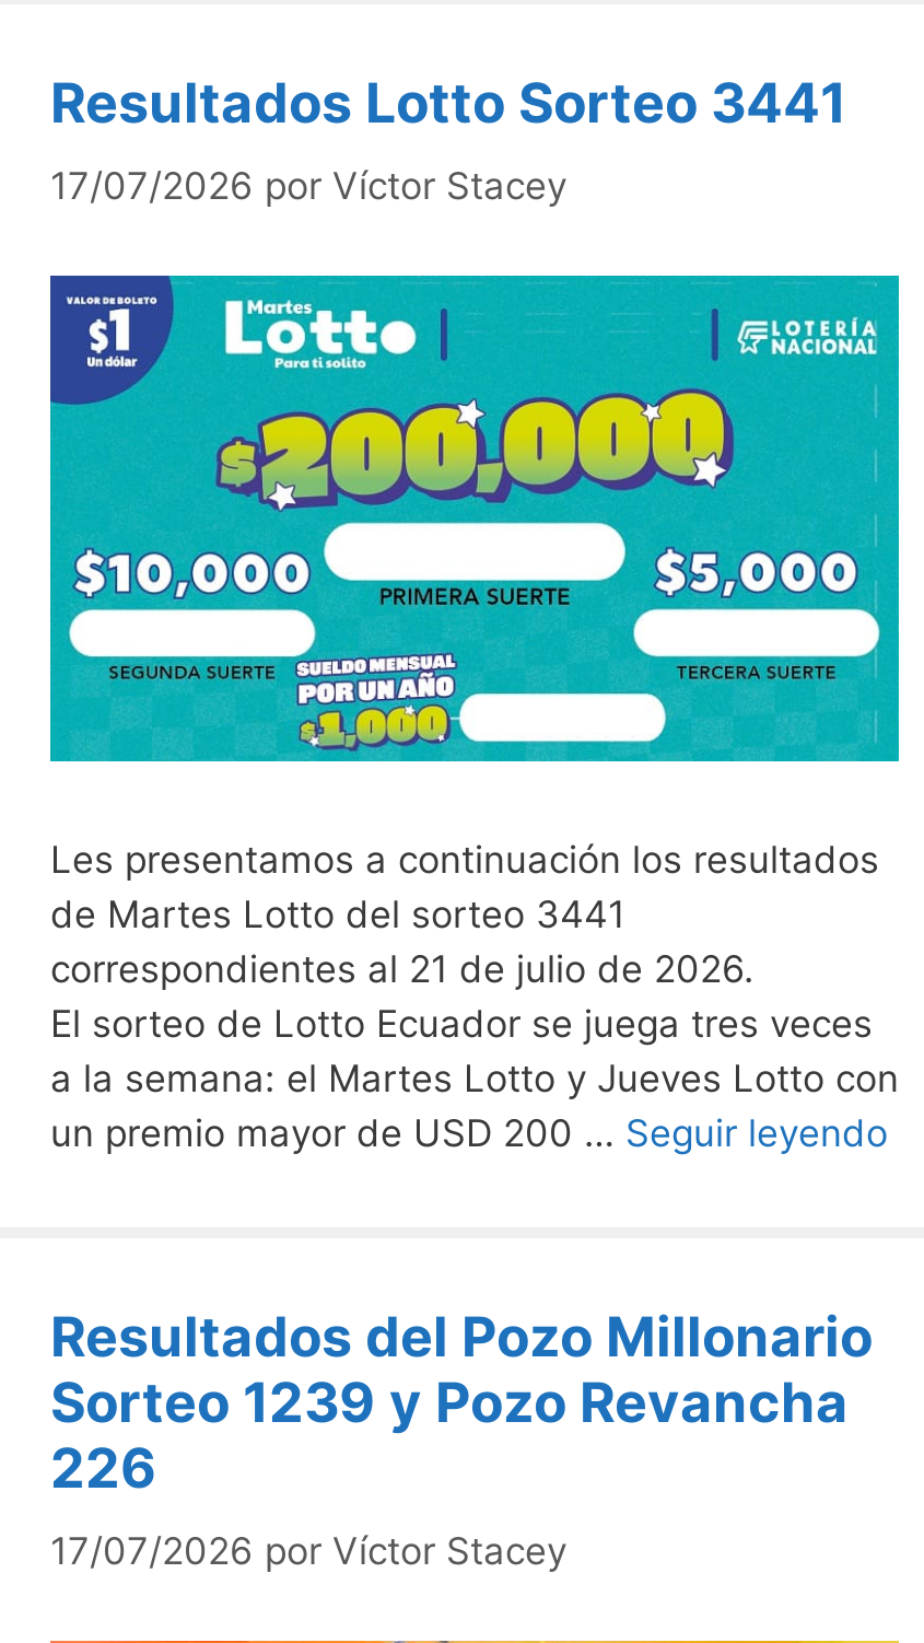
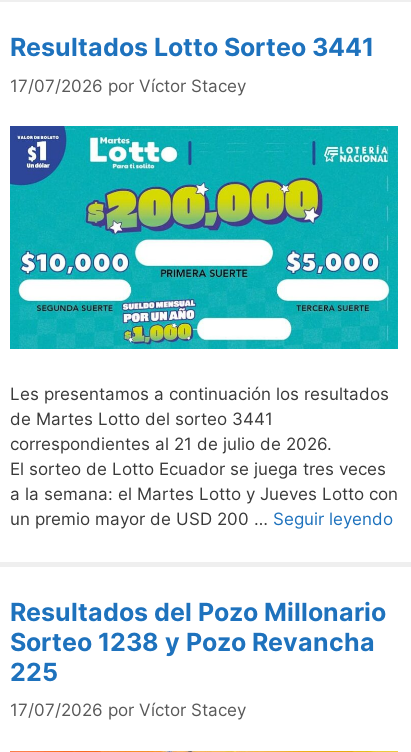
[50,1370,849,1435] Sorteo 1239 y Pozo Revancha -> [10,627,375,657] Sorteo 1238 y Pozo Revancha
[50,1435,157,1501] 226 -> [10,657,58,687] 225

